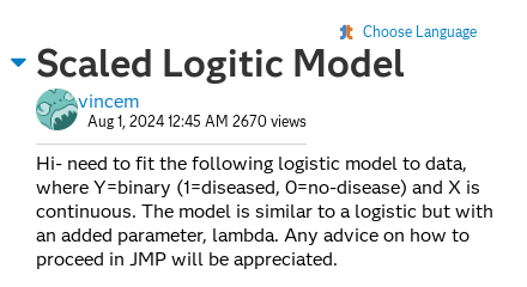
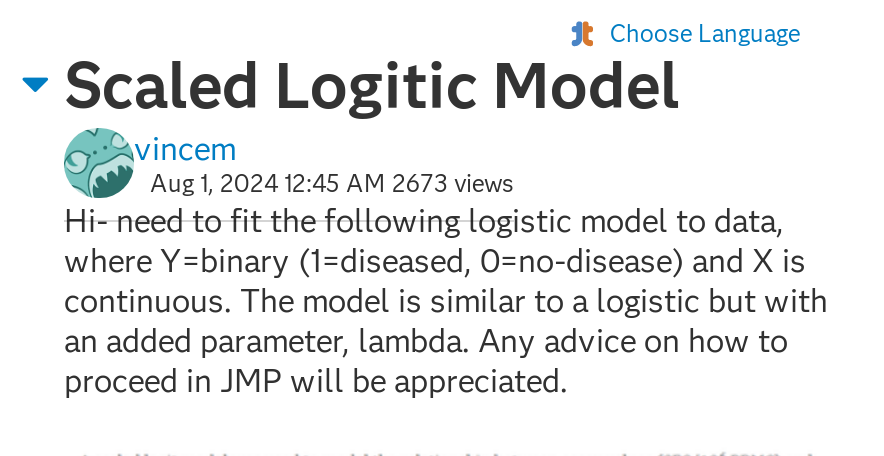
[87,112,307,130] Aug 1, 2024 12:45 AM 2670 views -> [150,168,514,198] Aug 1, 2024 12:45 AM 2673 views

